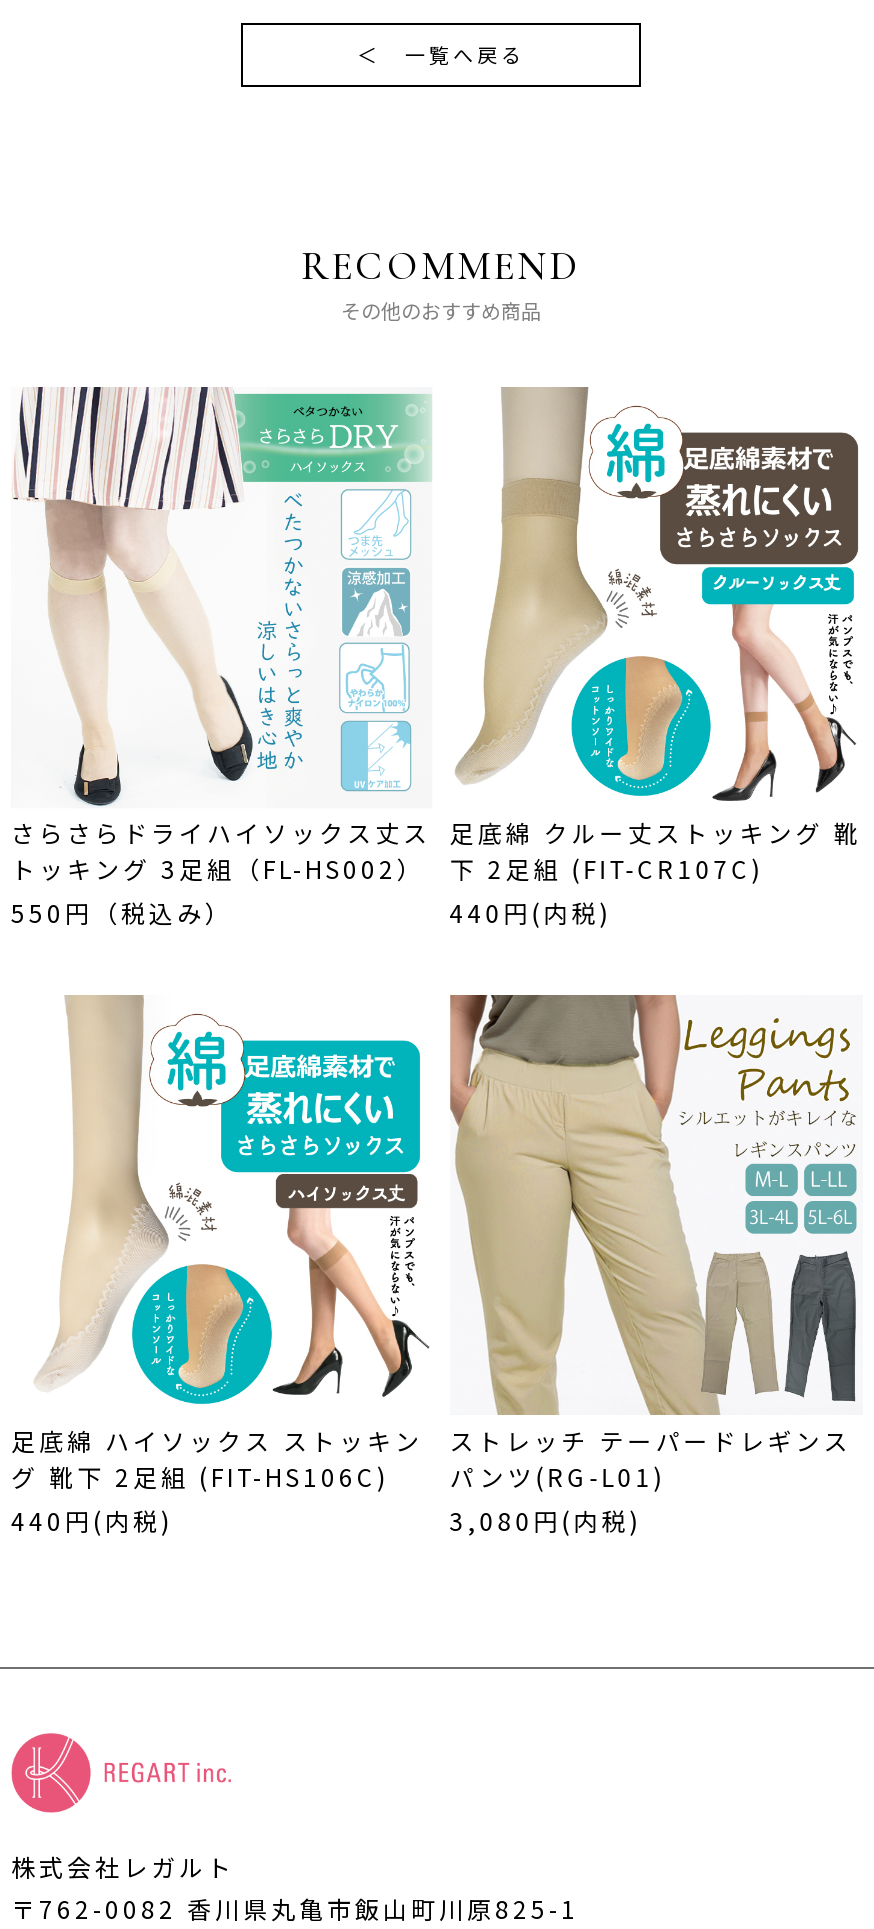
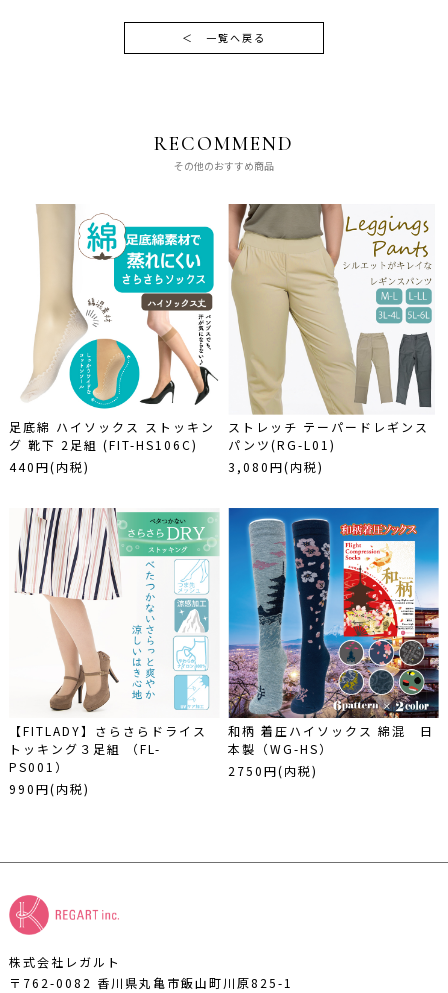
[11,385,431,928] [image] | さらさらドライハイソックス丈ス | トッキング 3足組（FL-HS002） | 550円（税込み） -> none
[450,387,862,928] [image] | 足底綿 クルー丈ストッキング 靴 | 下 2足組 (FIT-CR107C) | 440円(内税) -> none
moved [11,991,857,1536] -> [9,202,432,475]: [image] | 足底綿 ハイソックス ストッキン | グ 靴下 2足組 (FIT-HS106C) | 440円(内税) | ストレッチ テーパードレギンス | パンツ(RG-L01) | 3,080円(内税)
none -> [9,507,220,797] [image] | 【FITLADY】さらさらドライス | トッキング３足組 （FL- | PS001） | 990円(内税)
none -> [228,507,440,779] [image] | 和柄 着圧ハイソックス 綿混 日 | 本製（WG-HS） | 2750円(内税)

